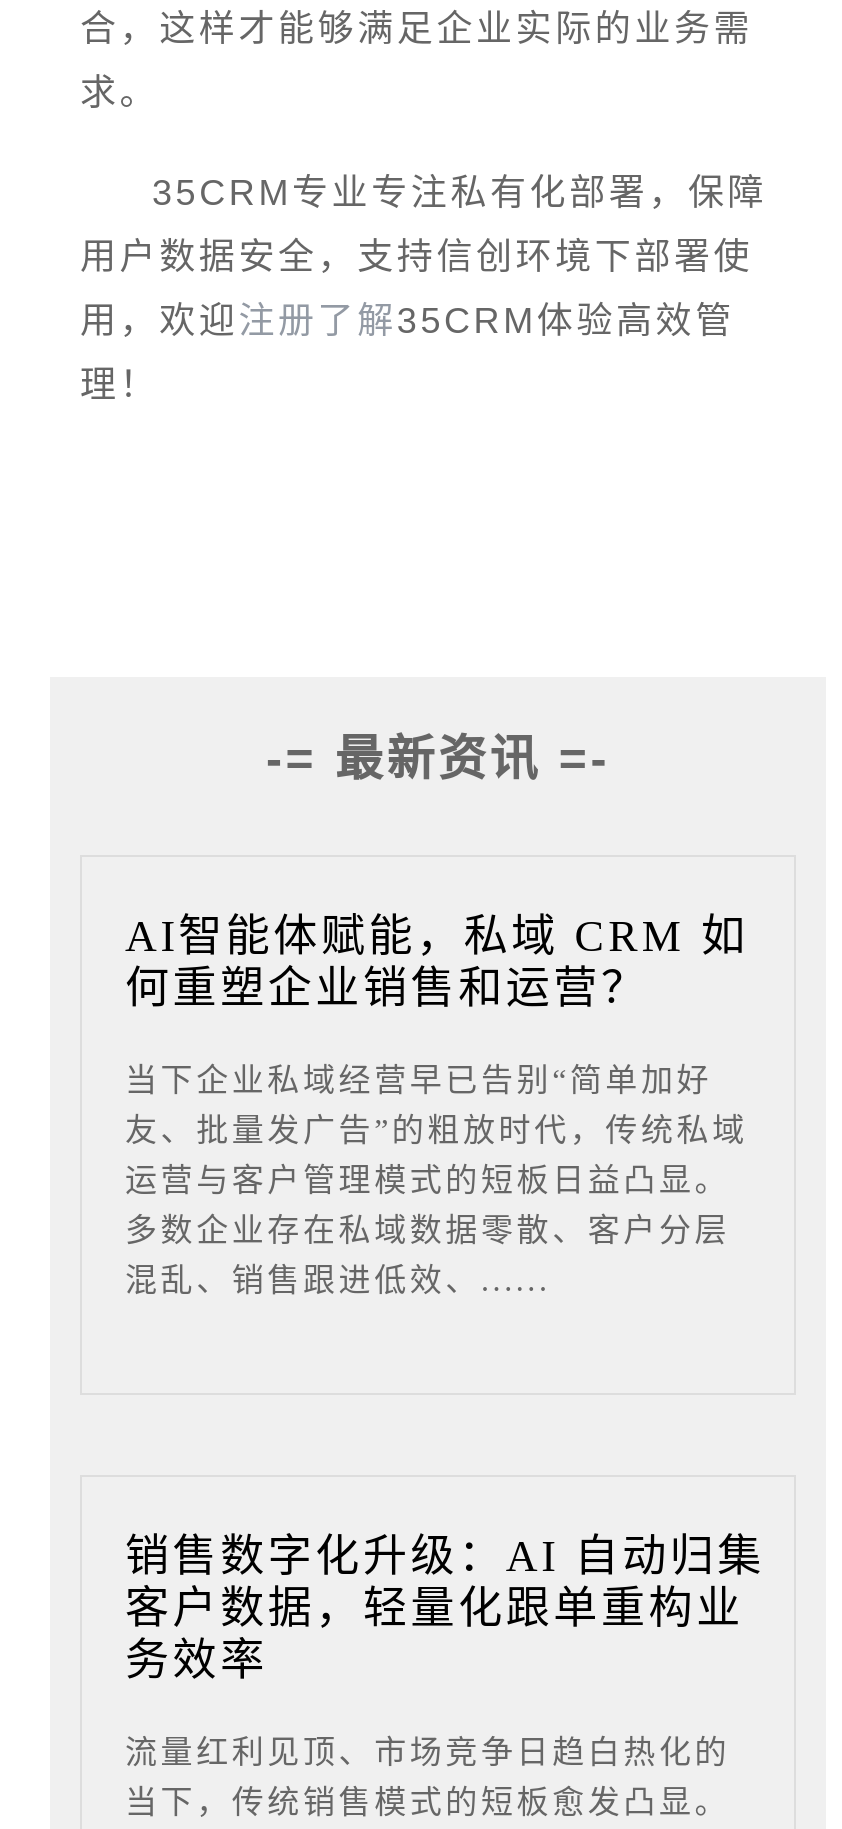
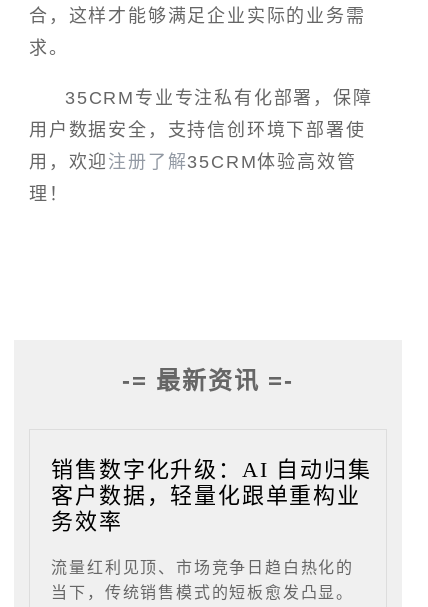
[125,911,749,1297] AI智能体赋能，私域 CRM 如 | 何重塑企业销售和运营？ | 当下企业私域经营早已告别“简单加好 | 友、批量发广告”的粗放时代，传统私域 | 运营与客户管理模式的短板日益凸显。 | 多数企业存在私域数据零散、客户分层 | 混乱、销售跟进低效、...... -> none

